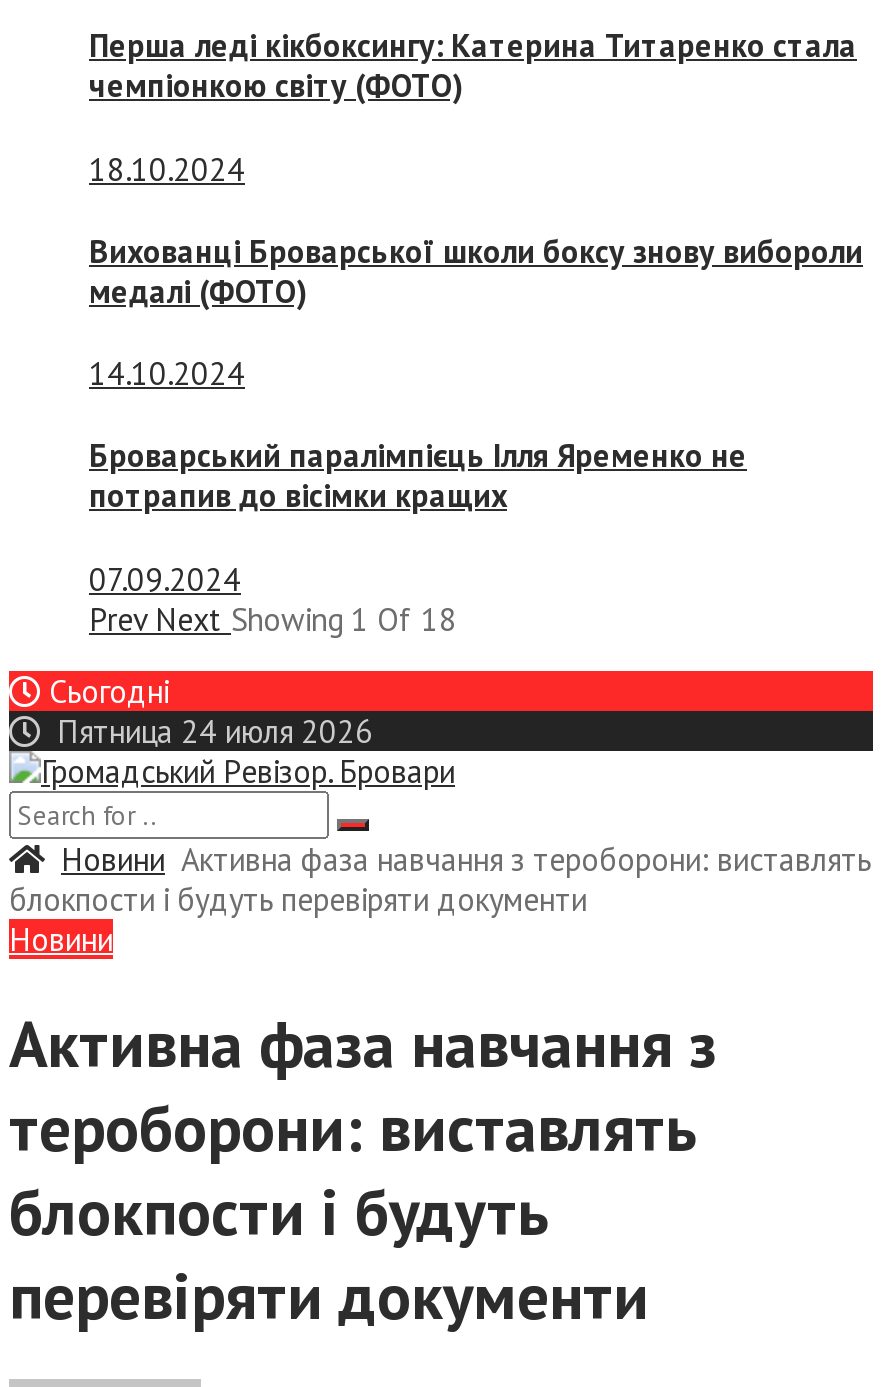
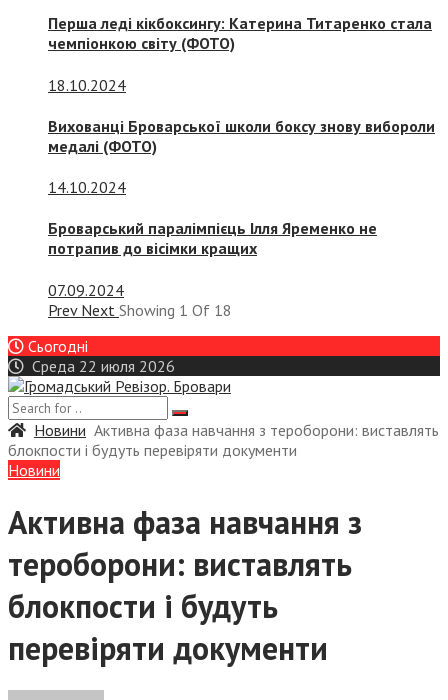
[41,710,373,750] Пятница 24 июля 2026 -> [24,356,175,376] Среда 22 июля 2026

